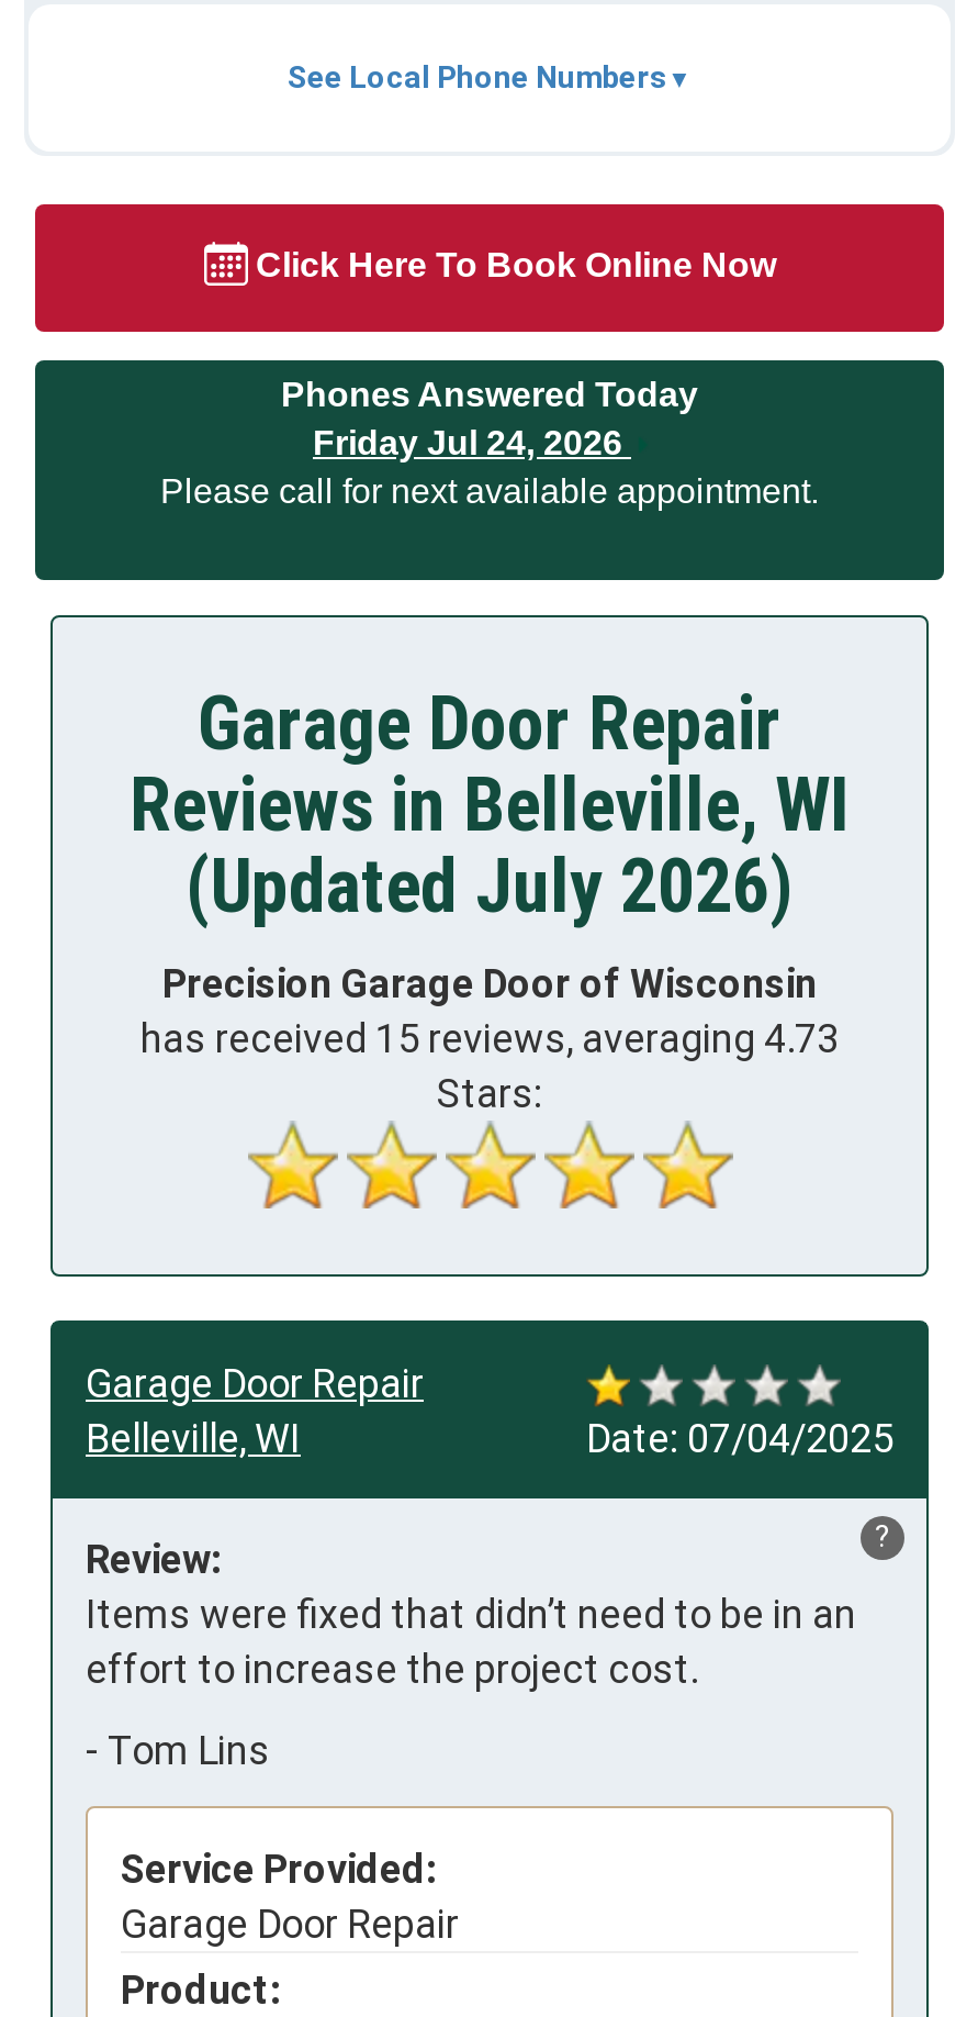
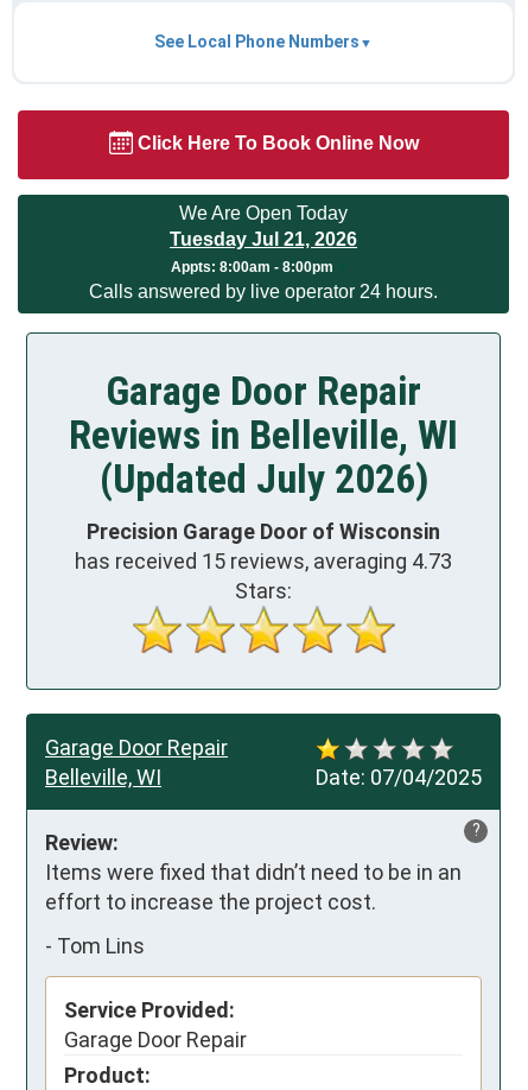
[160,376,819,510] Phones Answered Today | Friday Jul 24, 2026 | Please call for next available appointment. -> [89,203,438,302] We Are Open Today | Tuesday Jul 21, 2026 | Appts: 8:00am - 8:00pm | Calls answered by live operator 24 hours.

